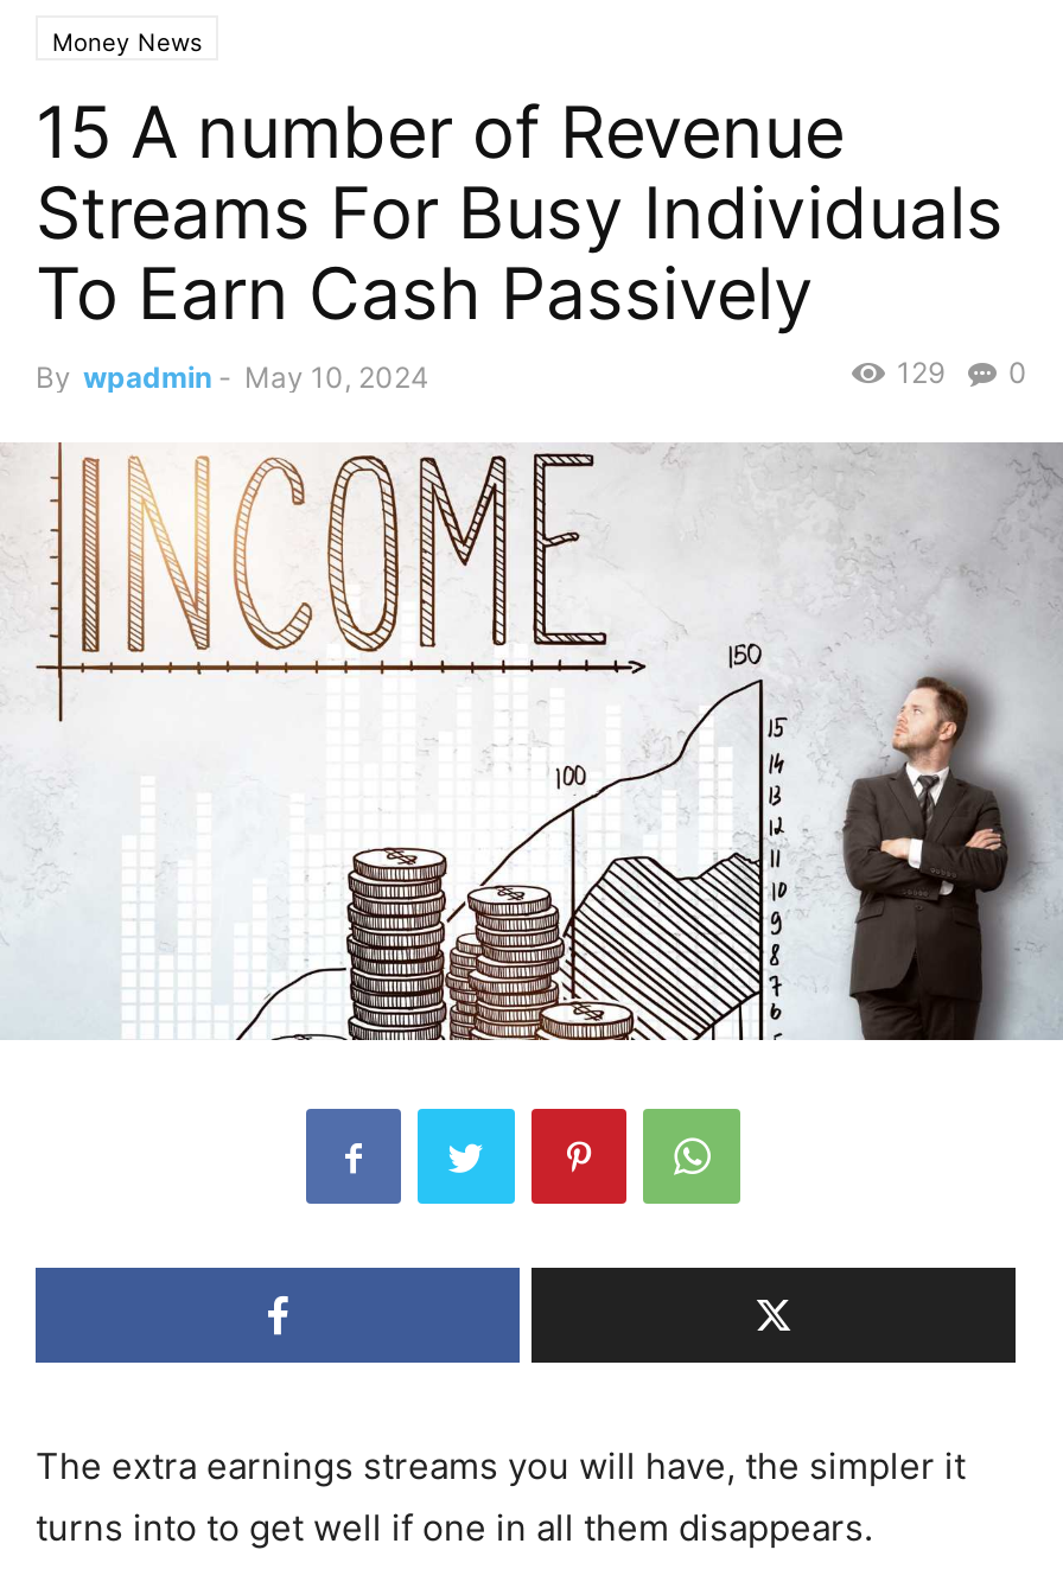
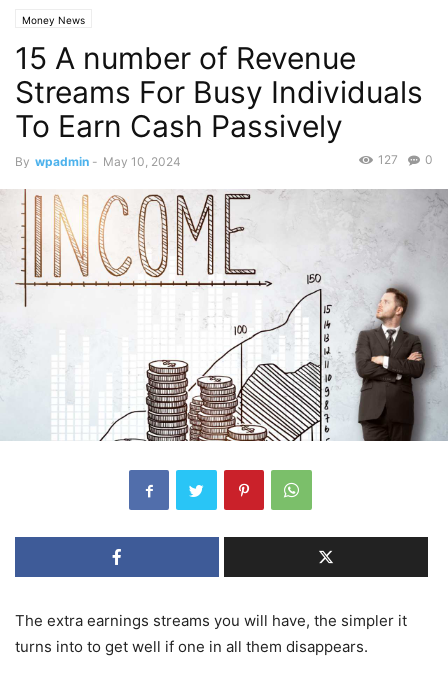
[897,355,1027,390] 129 0 -> [378,152,433,167] 127 0

